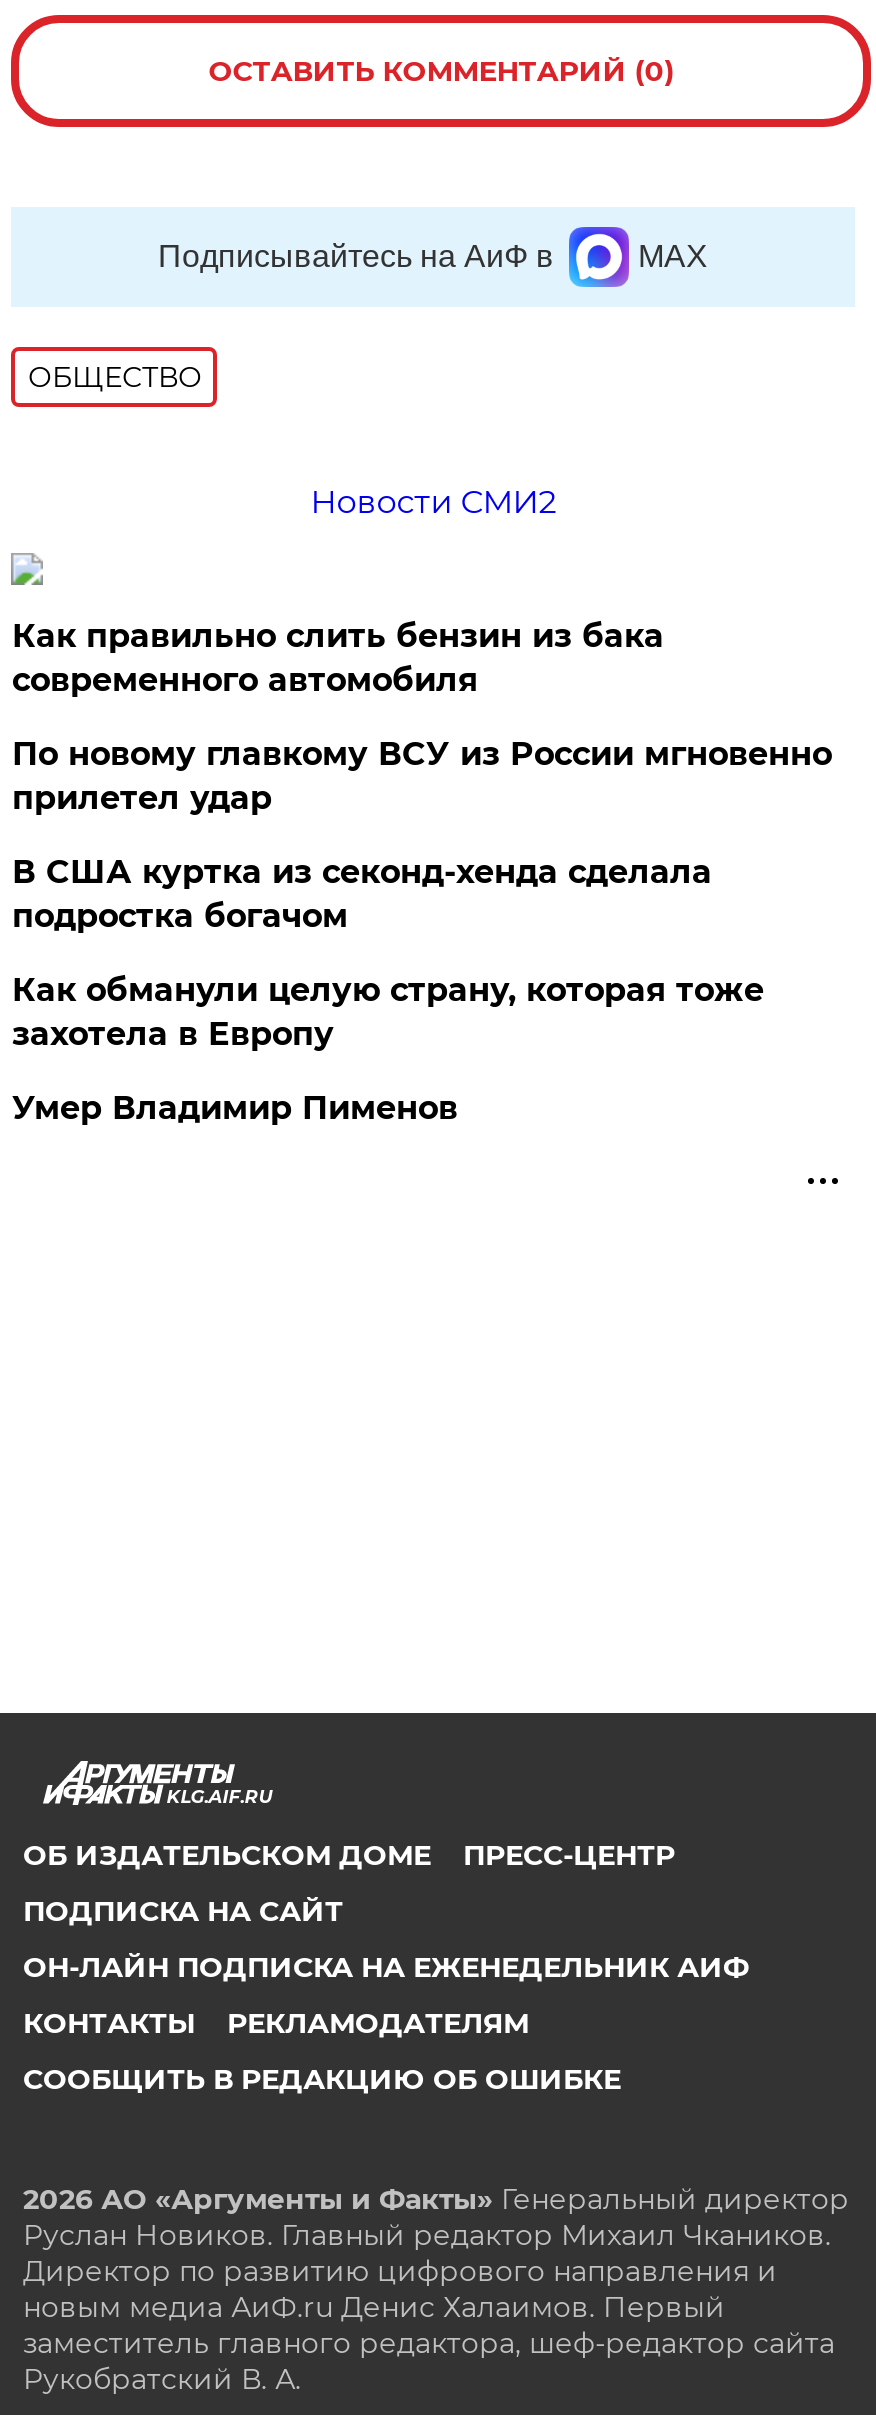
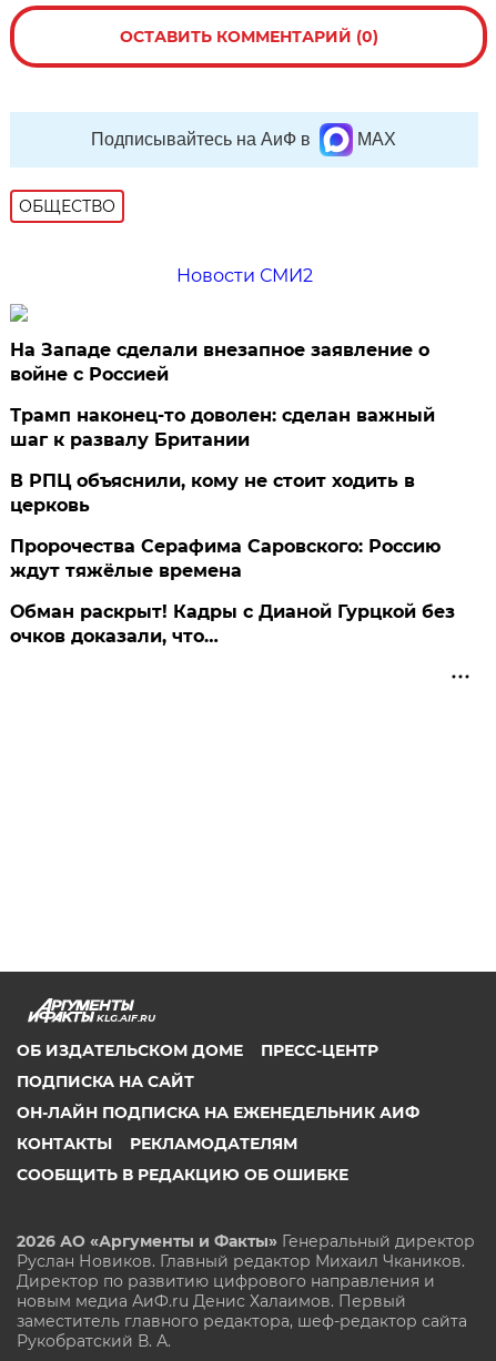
[12,617,664,699] Как правильно слить бензин из бака | современного автомобиля -> [10,339,430,385] На Западе сделали внезапное заявление о | войне с Россией
[12,735,832,817] По новому главкому ВСУ из России мгновенно | прилетел удар -> [10,405,435,450] Трамп наконец-то доволен: сделан важный | шаг к развалу Британии
[12,853,712,935] В США куртка из секонд-хенда сделала | подростка богачом -> [10,470,415,516] В РПЦ объяснили, кому не стоит ходить в | церковь
[12,971,764,1053] Как обманули целую страну, которая тоже | захотела в Европу -> [10,536,441,581] Пророчества Серафима Саровского: Россию | ждут тяжёлые времена
[12,1089,458,1127] Умер Владимир Пименов -> [10,601,455,647] Обман раскрыт! Кадры с Дианой Гурцкой без | очков доказали, что…

